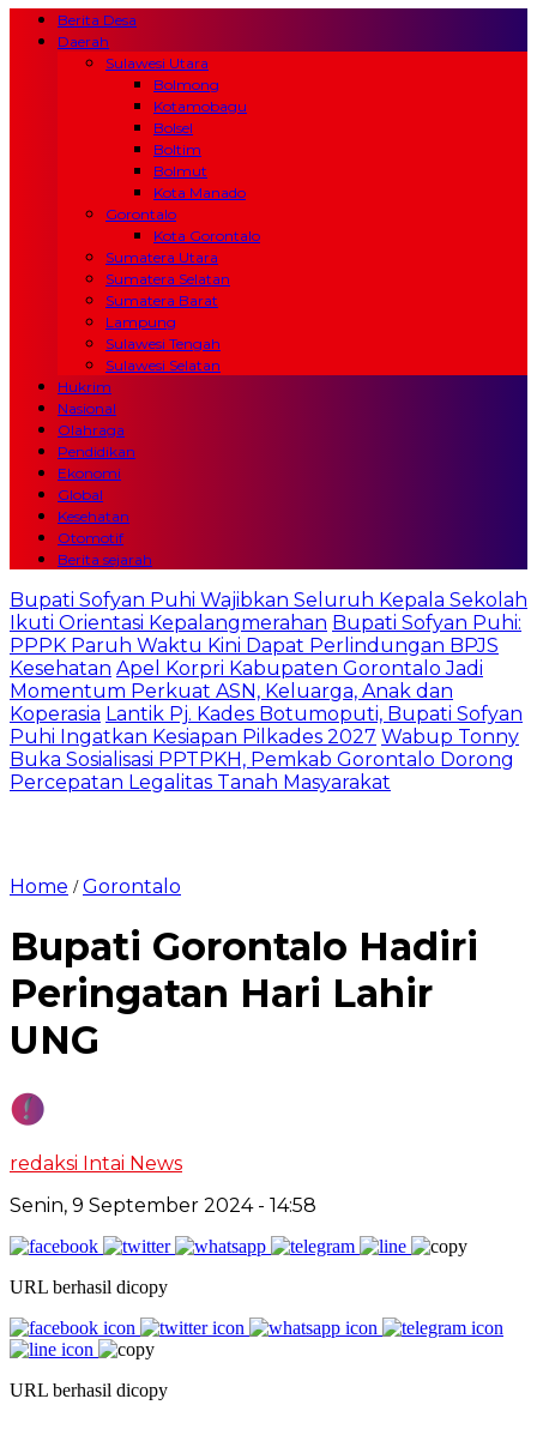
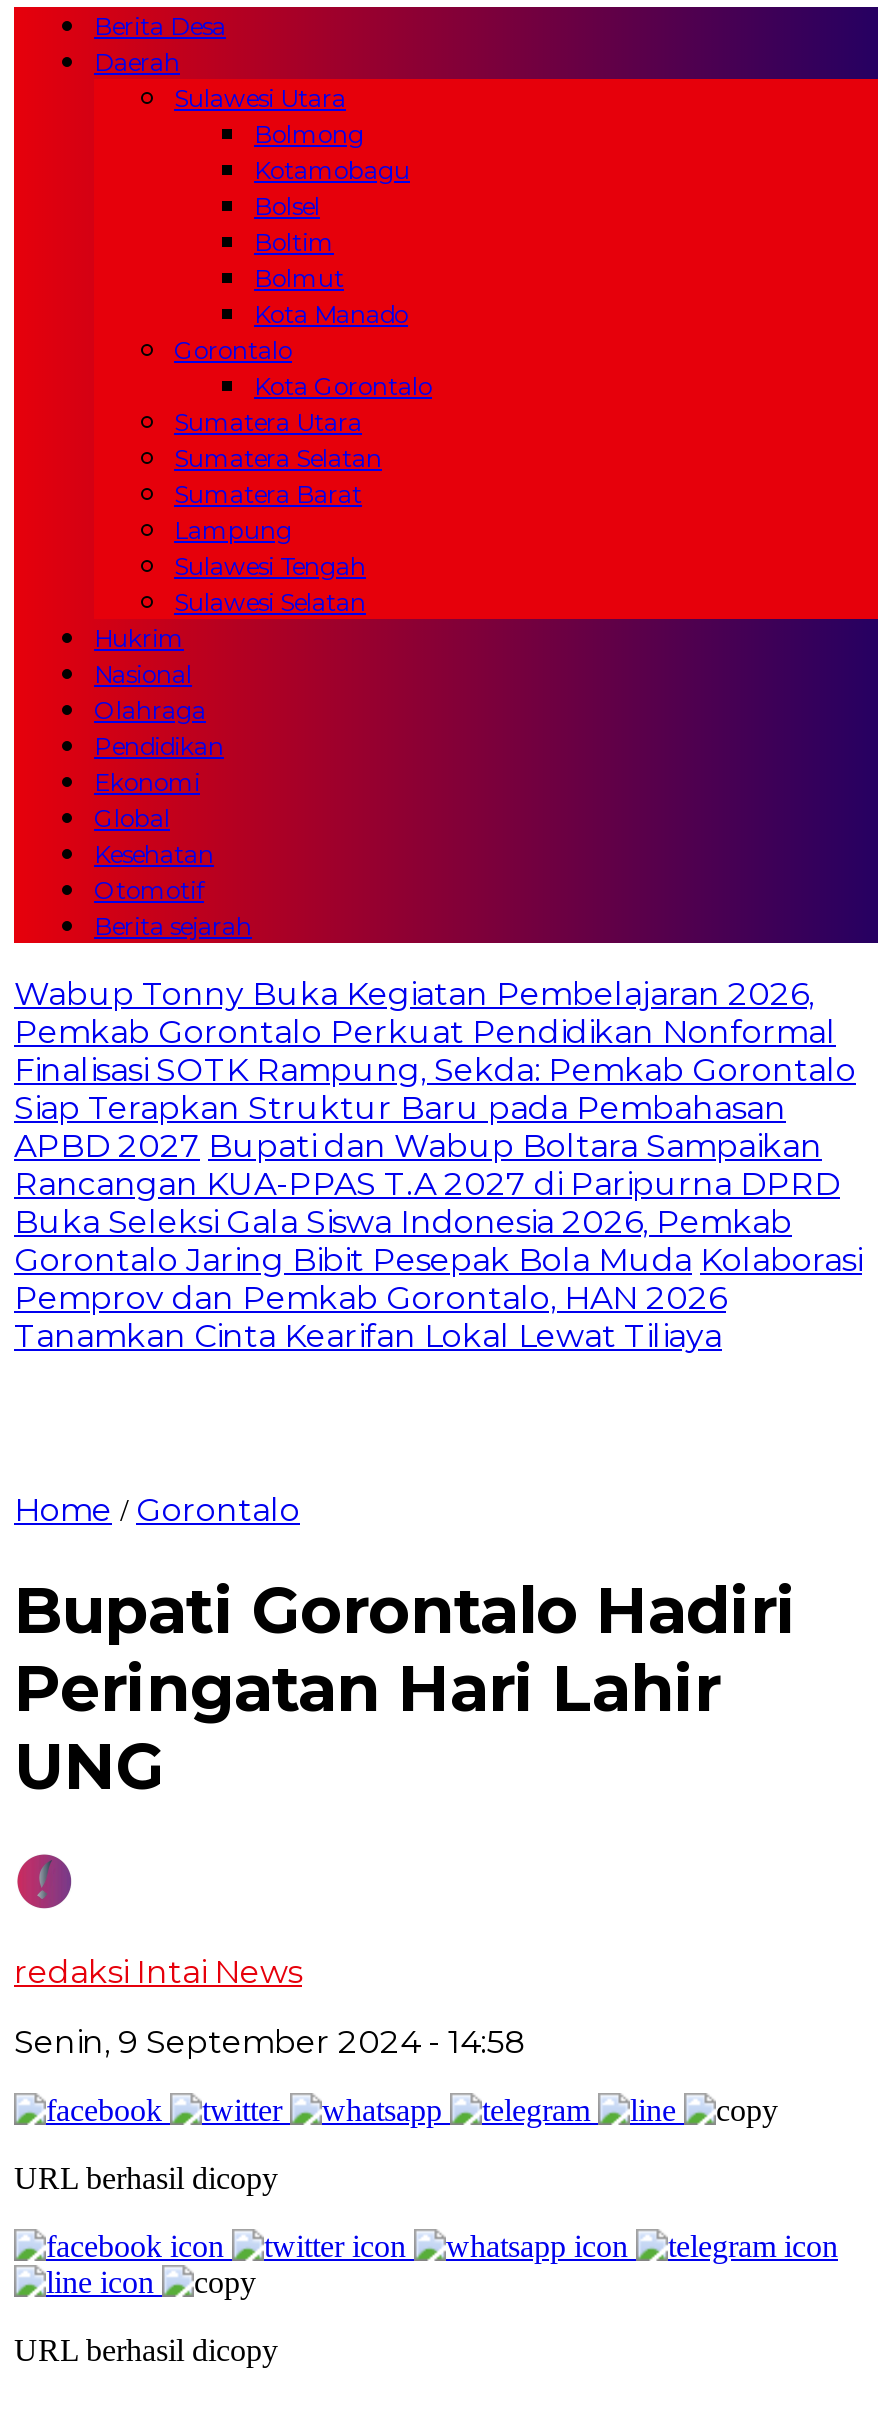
[10,589,527,794] Bupati Sofyan Puhi Wajibkan Seluruh Kepala Sekolah | Ikuti Orientasi Kepalangmerahan Bupati Sofyan Puhi: | PPPK Paruh Waktu Kini Dapat Perlindungan BPJS | Kesehatan Apel Korpri Kabupaten Gorontalo Jadi | Momentum Perkuat ASN, Keluarga, Anak dan | Koperasia Lantik Pj. Kades Botumoputi, Bupati Sofyan | Puhi Ingatkan Kesiapan Pilkades 2027 Wabup Tonny | Buka Sosialisasi PPTPKH, Pemkab Gorontalo Dorong | Percepatan Legalitas Tanah Masyarakat -> [14,975,862,1355] Wabup Tonny Buka Kegiatan Pembelajaran 2026, | Pemkab Gorontalo Perkuat Pendidikan Nonformal | Finalisasi SOTK Rampung, Sekda: Pemkab Gorontalo | Siap Terapkan Struktur Baru pada Pembahasan | APBD 2027 Bupati dan Wabup Boltara Sampaikan | Rancangan KUA-PPAS T.A 2027 di Paripurna DPRD | Buka Seleksi Gala Siswa Indonesia 2026, Pemkab | Gorontalo Jaring Bibit Pesepak Bola Muda Kolaborasi | Pemprov dan Pemkab Gorontalo, HAN 2026 | Tanamkan Cinta Kearifan Lokal Lewat Tiliaya

